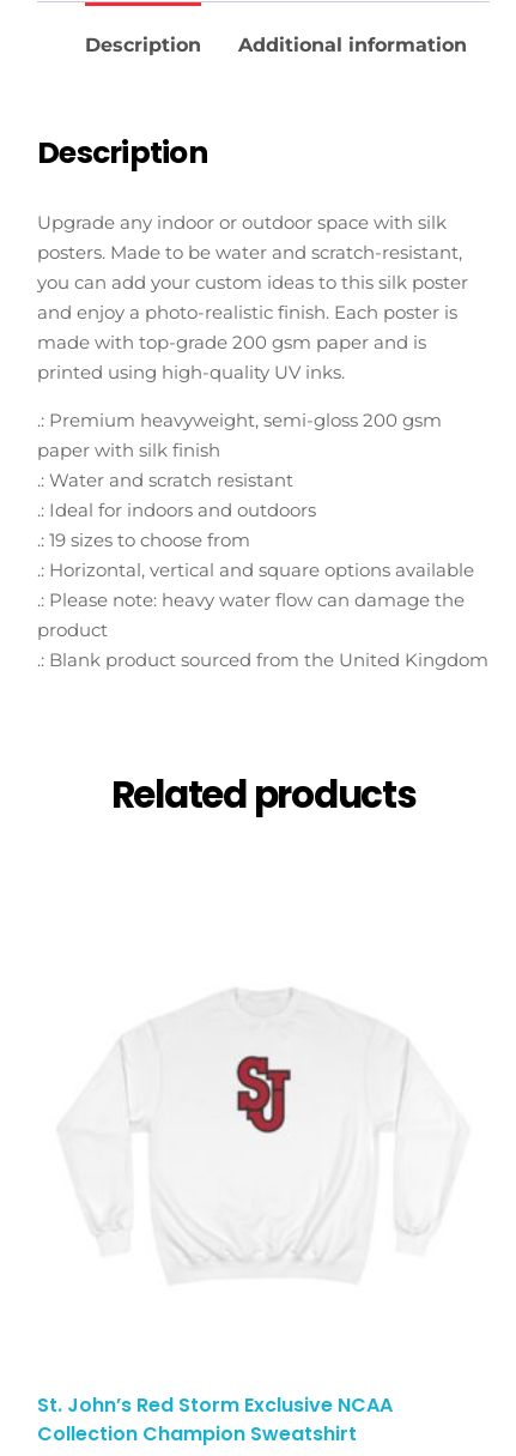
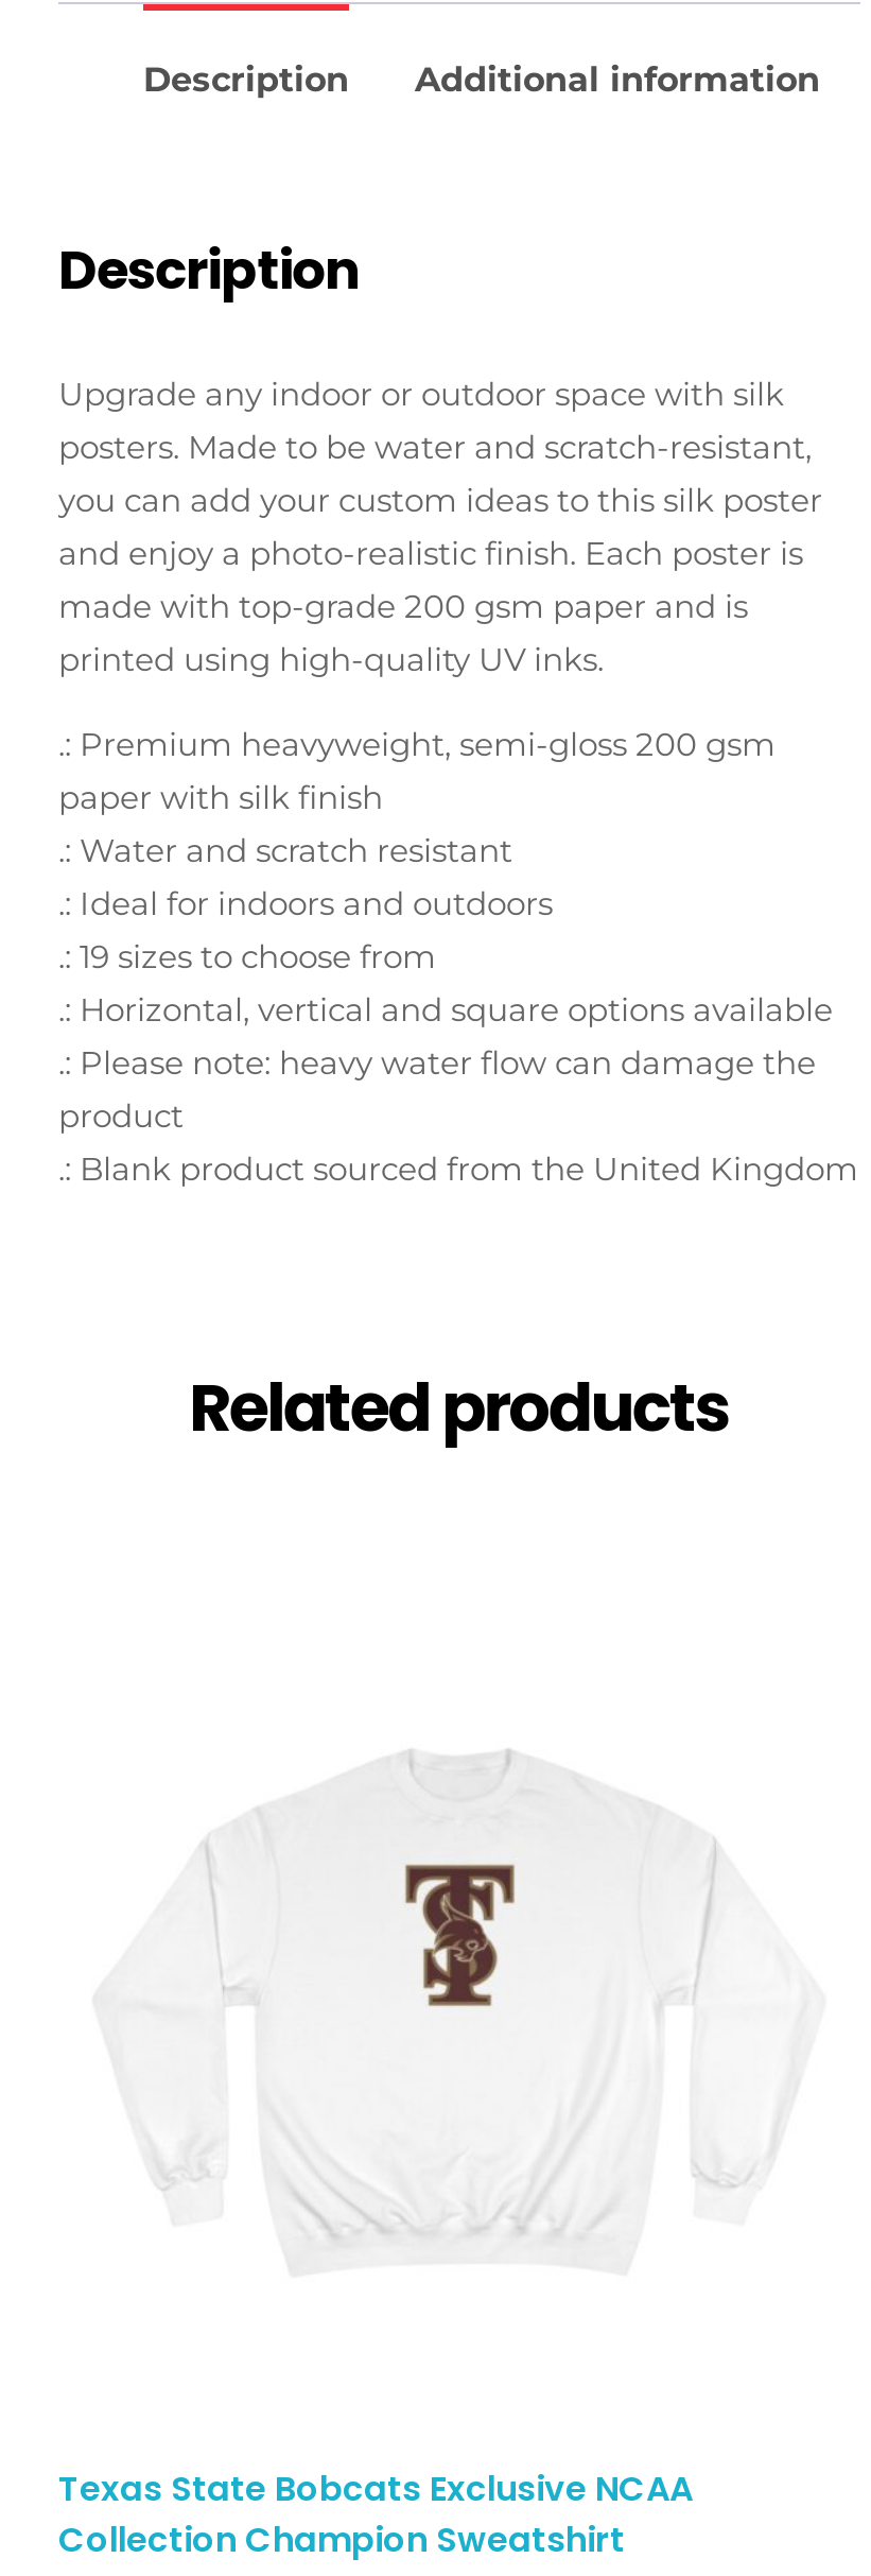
[233,1052,295,1134] [image] -> [404,1862,517,2008] [image]
[37,1391,393,1419] St. John’s Red Storm Exclusive NCAA -> [58,2464,693,2513] Texas State Bobcats Exclusive NCAA

